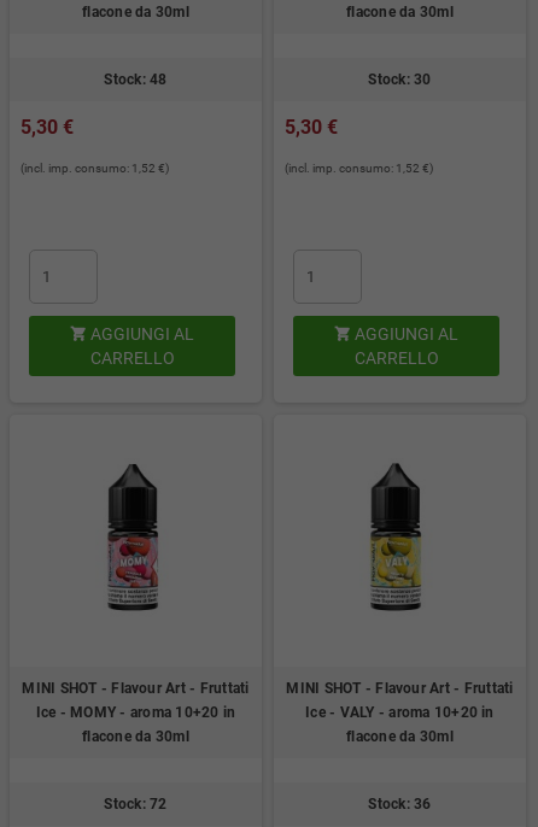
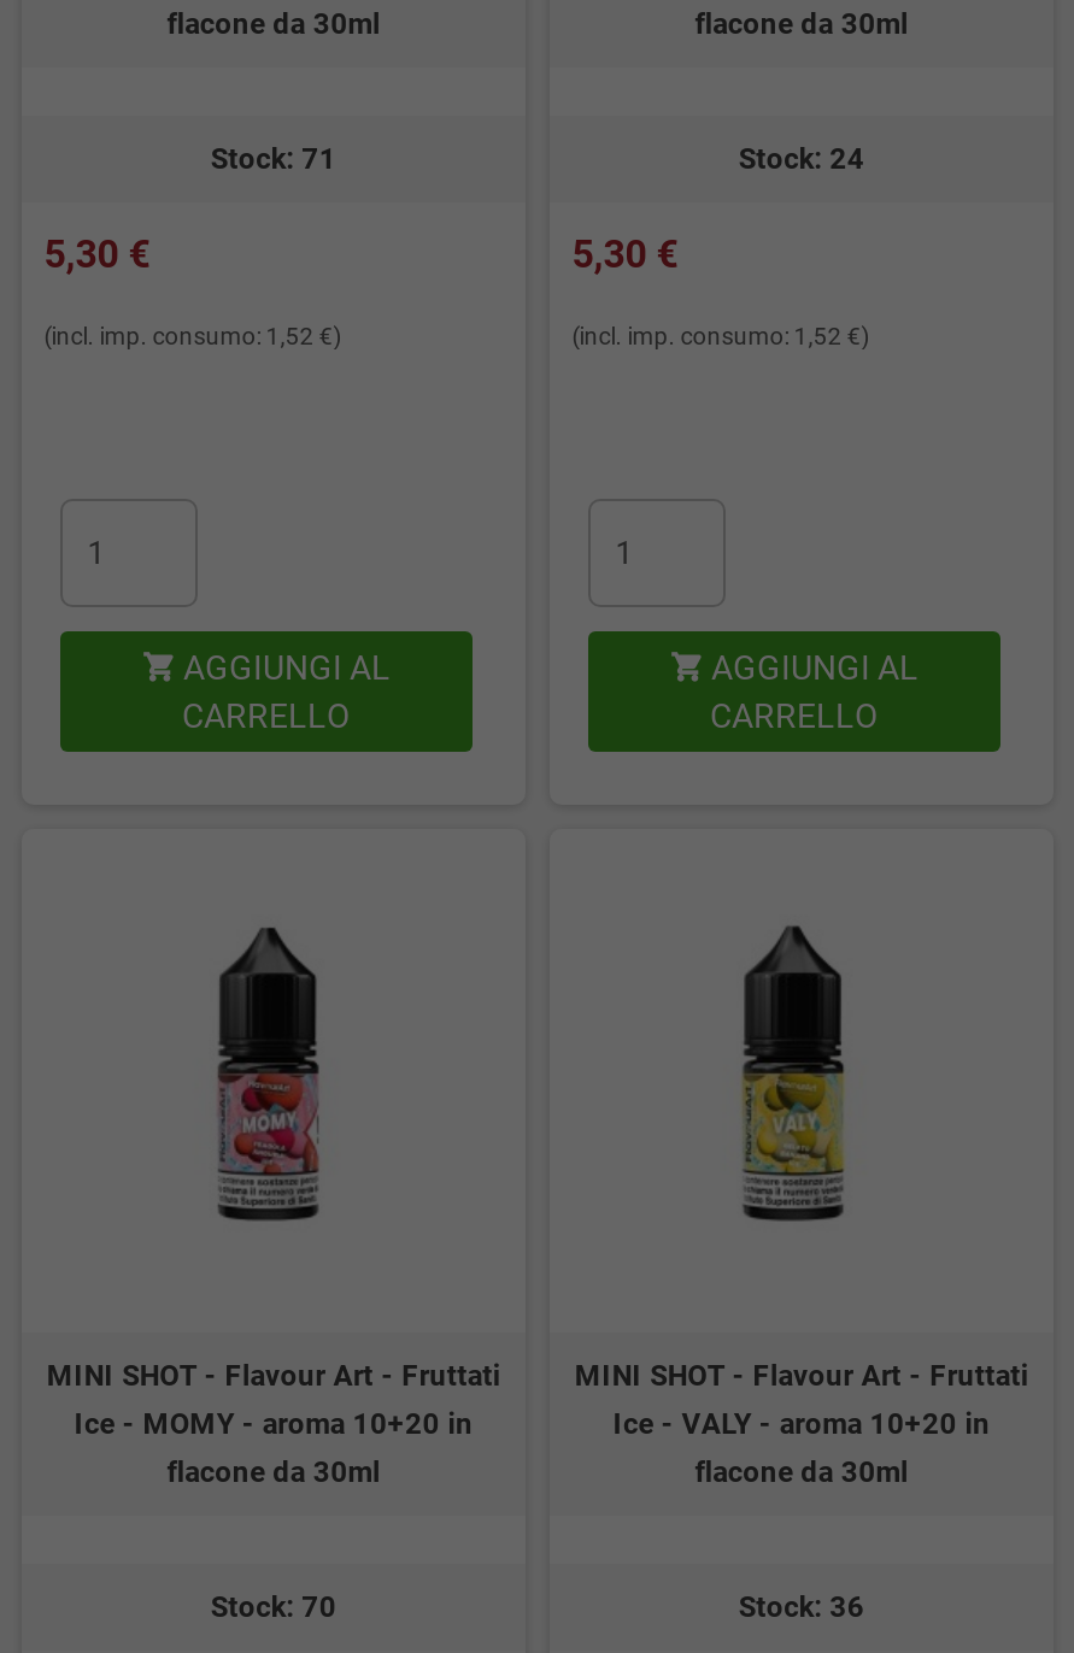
[104,71,167,88] Stock: 48 -> [211,142,337,176] Stock: 71
[368,71,431,88] Stock: 30 -> [739,142,865,176] Stock: 24
[104,796,167,813] Stock: 72 -> [211,1590,337,1624] Stock: 70

